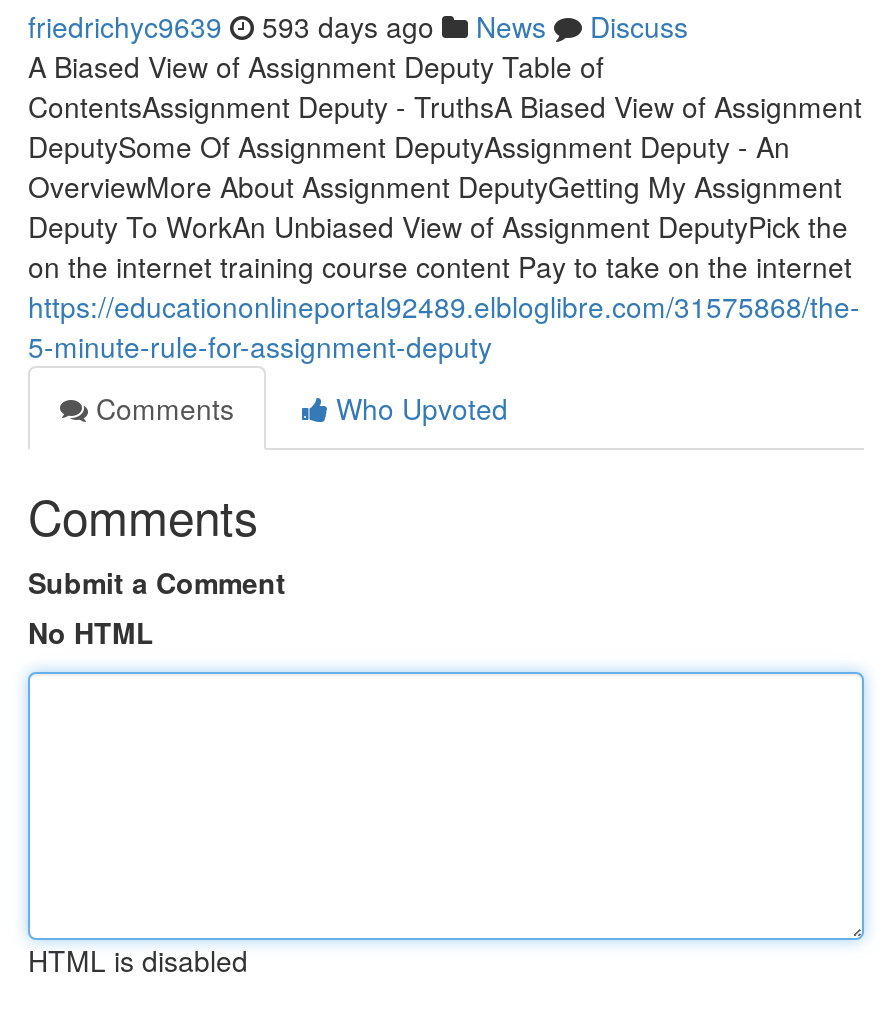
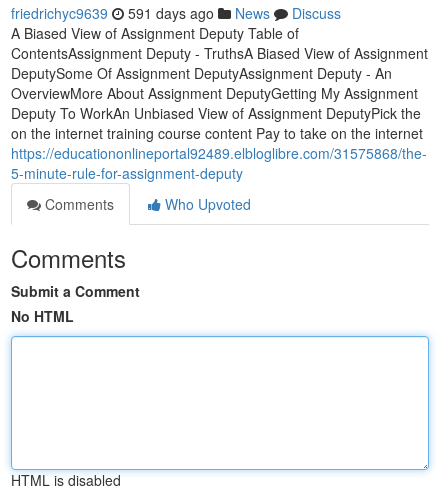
[28,6,688,46] friedrichyc9639 593 days ago News Discuss -> [11,3,341,23] friedrichyc9639 591 days ago News Discuss

